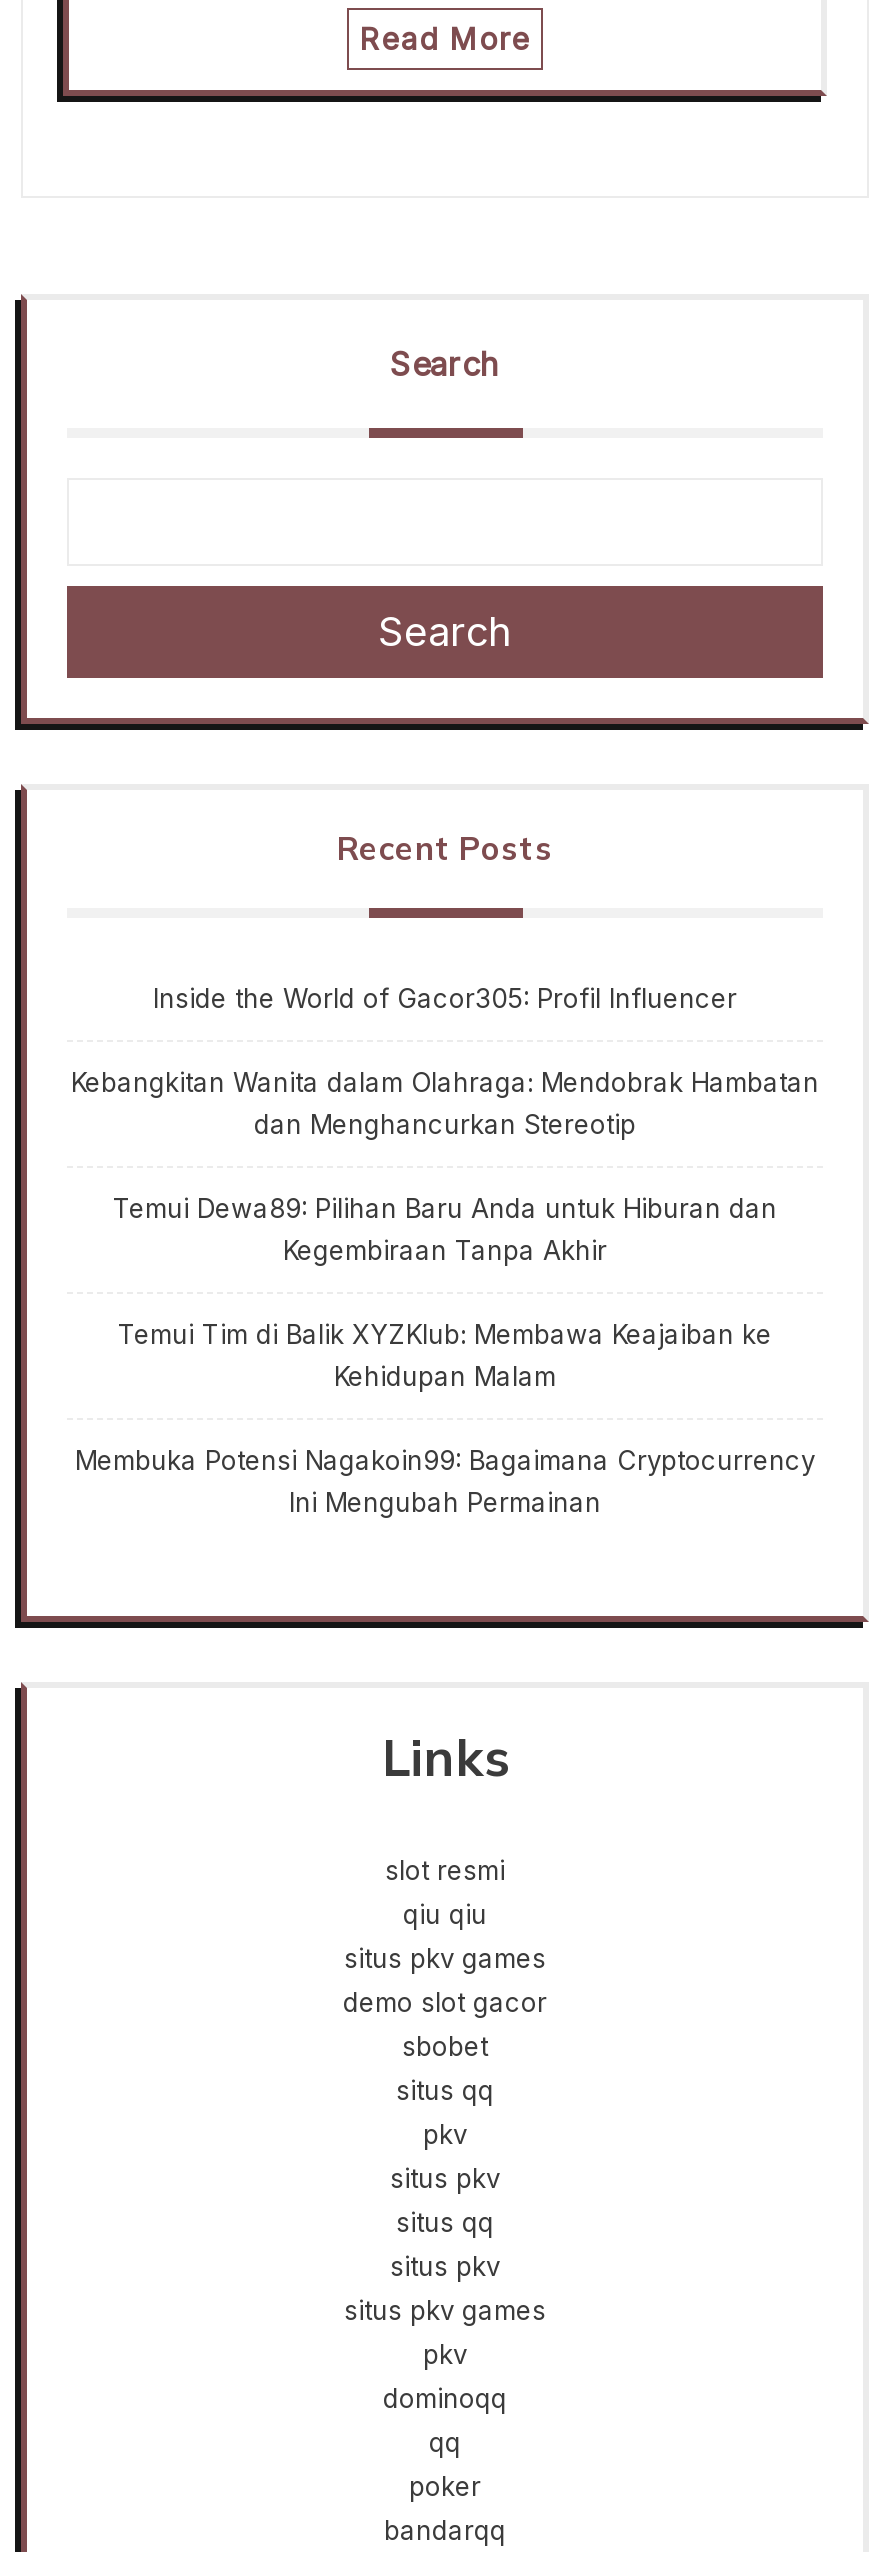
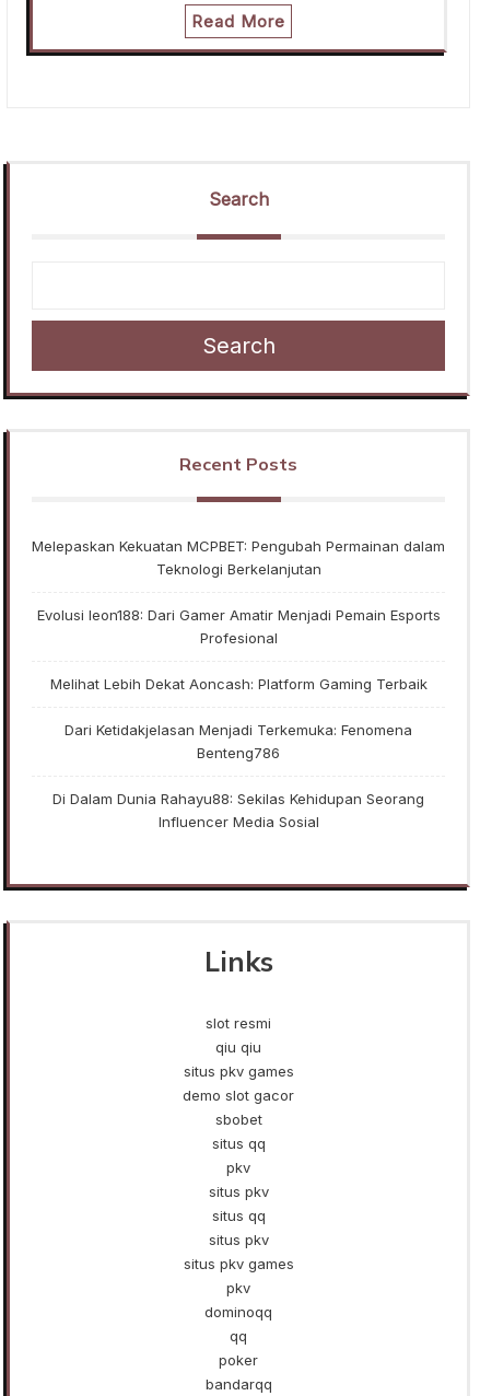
[153,981,737,1013] Inside the World of Gacor305: Profil Influencer -> [32,537,445,577] Melepaskan Kekuatan MCPBET: Pengubah Permainan dalam | Teknologi Berkelanjutan
[71,1065,819,1139] Kebangkitan Wanita dalam Olahraga: Mendobrak Hambatan | dan Menghancurkan Stereotip -> [37,606,440,646] Evolusi leon188: Dari Gamer Amatir Menjadi Pemain Esports | Profesional
[113,1191,777,1265] Temui Dewa89: Pilihan Baru Anda untuk Hiburan dan | Kegembiraan Tanpa Akhir -> [50,674,427,692] Melihat Lebih Dekat Aoncash: Platform Gaming Terbaik
[118,1317,772,1391] Temui Tim di Balik XYZKlub: Membawa Keajaiban ke | Kehidupan Malam -> [65,720,412,761] Dari Ketidakjelasan Menjadi Terkemuka: Fenomena | Benteng786
[75,1443,815,1517] Membuka Potensi Nagakoin99: Bagaimana Cryptocurrency | Ini Mengubah Permainan -> [52,789,424,830] Di Dalam Dunia Rahayu88: Sekilas Kehidupan Seorang | Influencer Media Sosial

